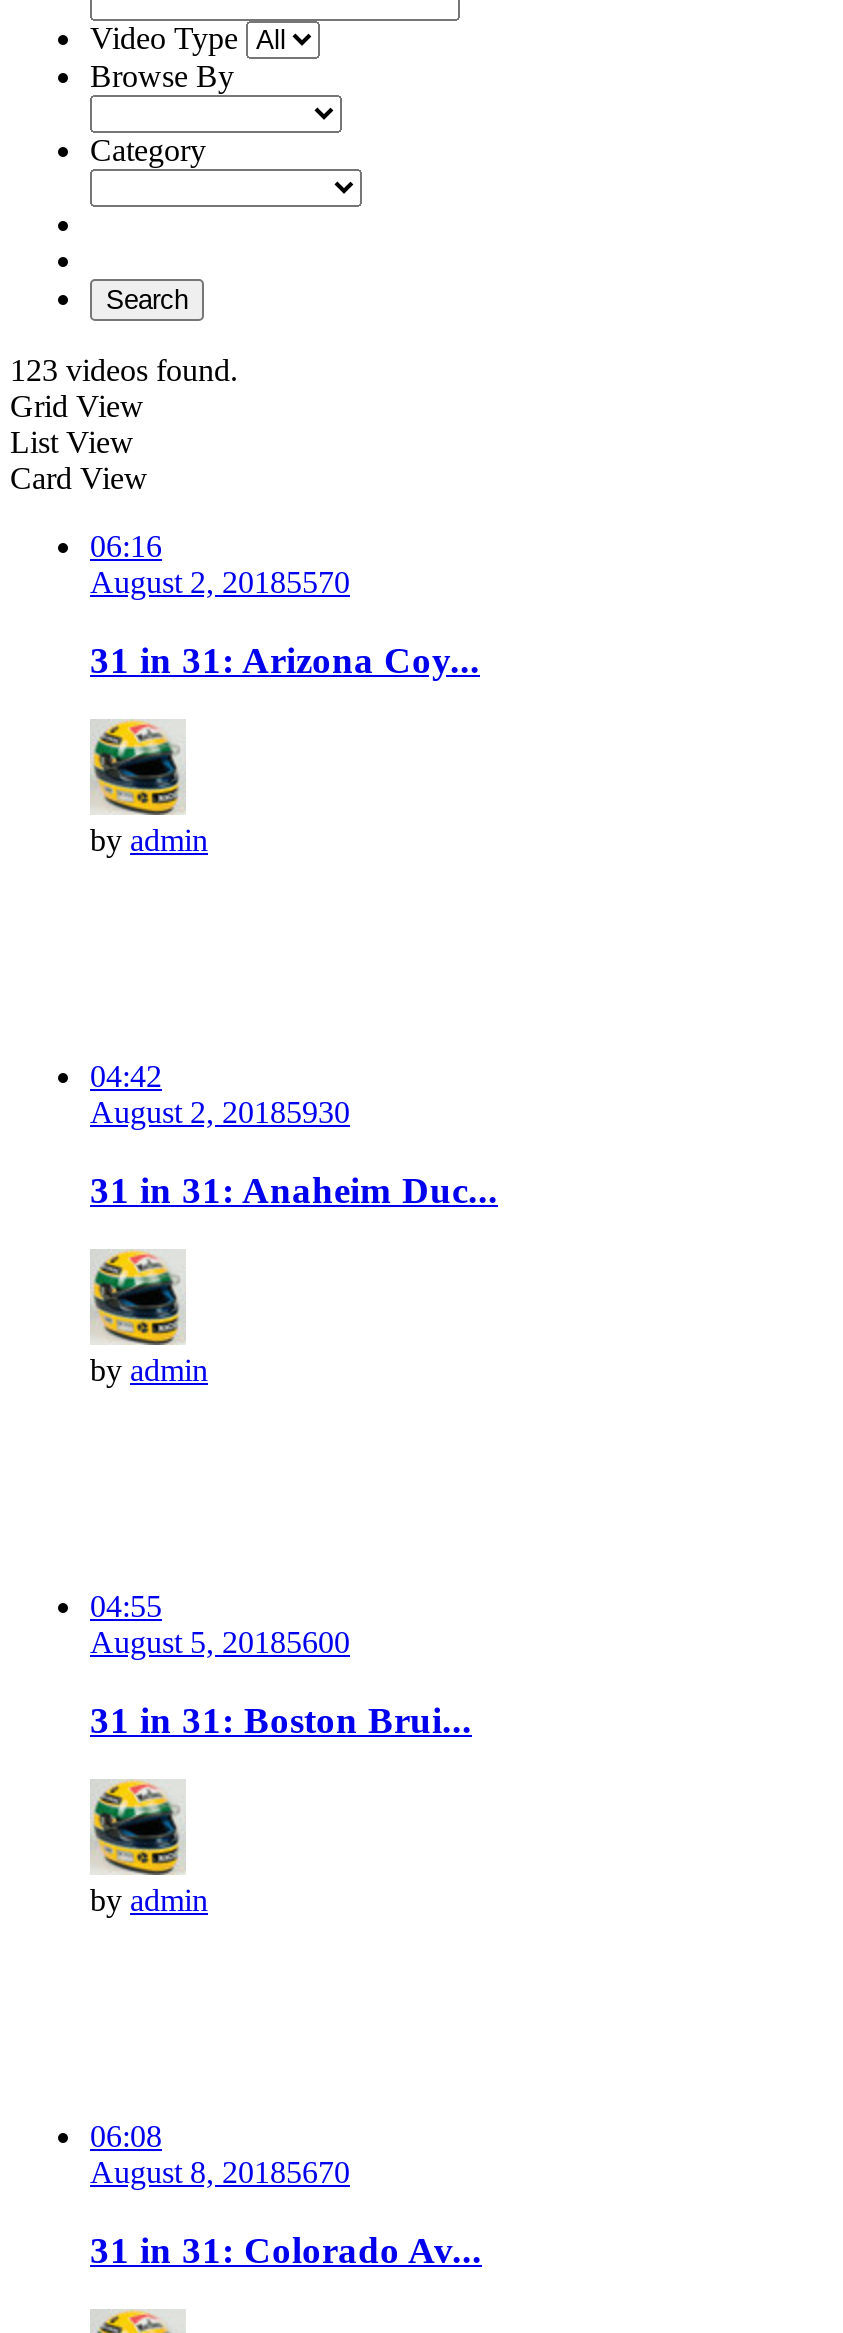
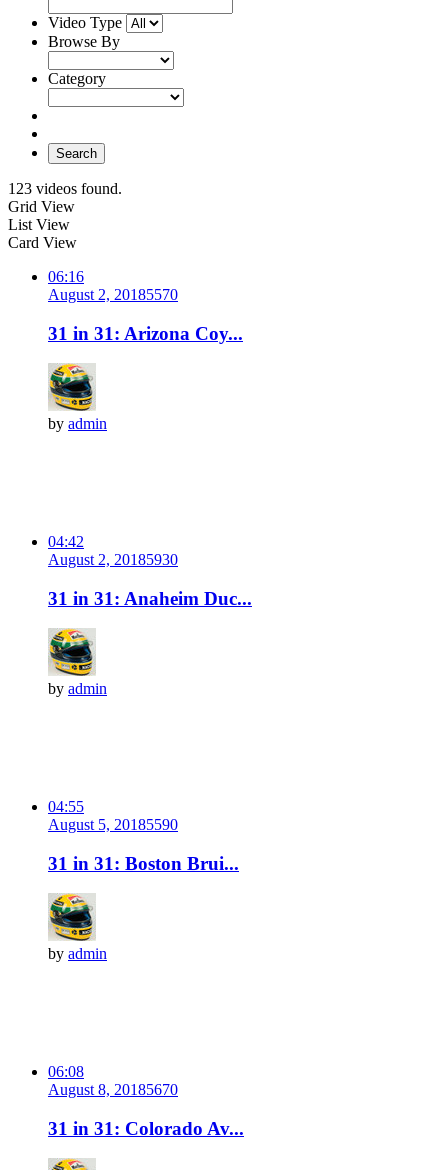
[90,1625,350,1659] August 5, 20185600 -> [48,816,178,833] August 5, 20185590

